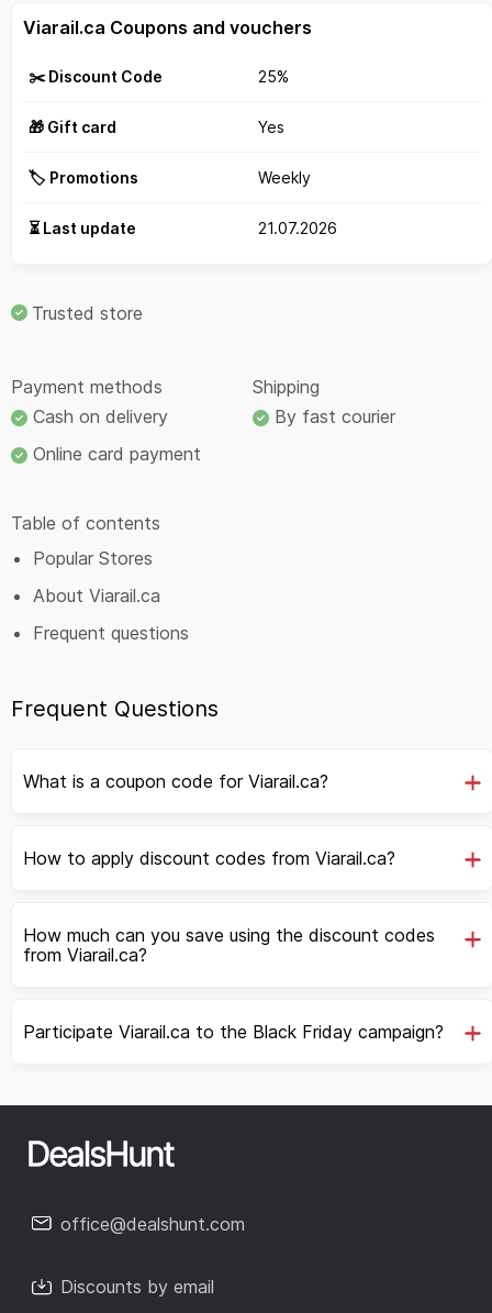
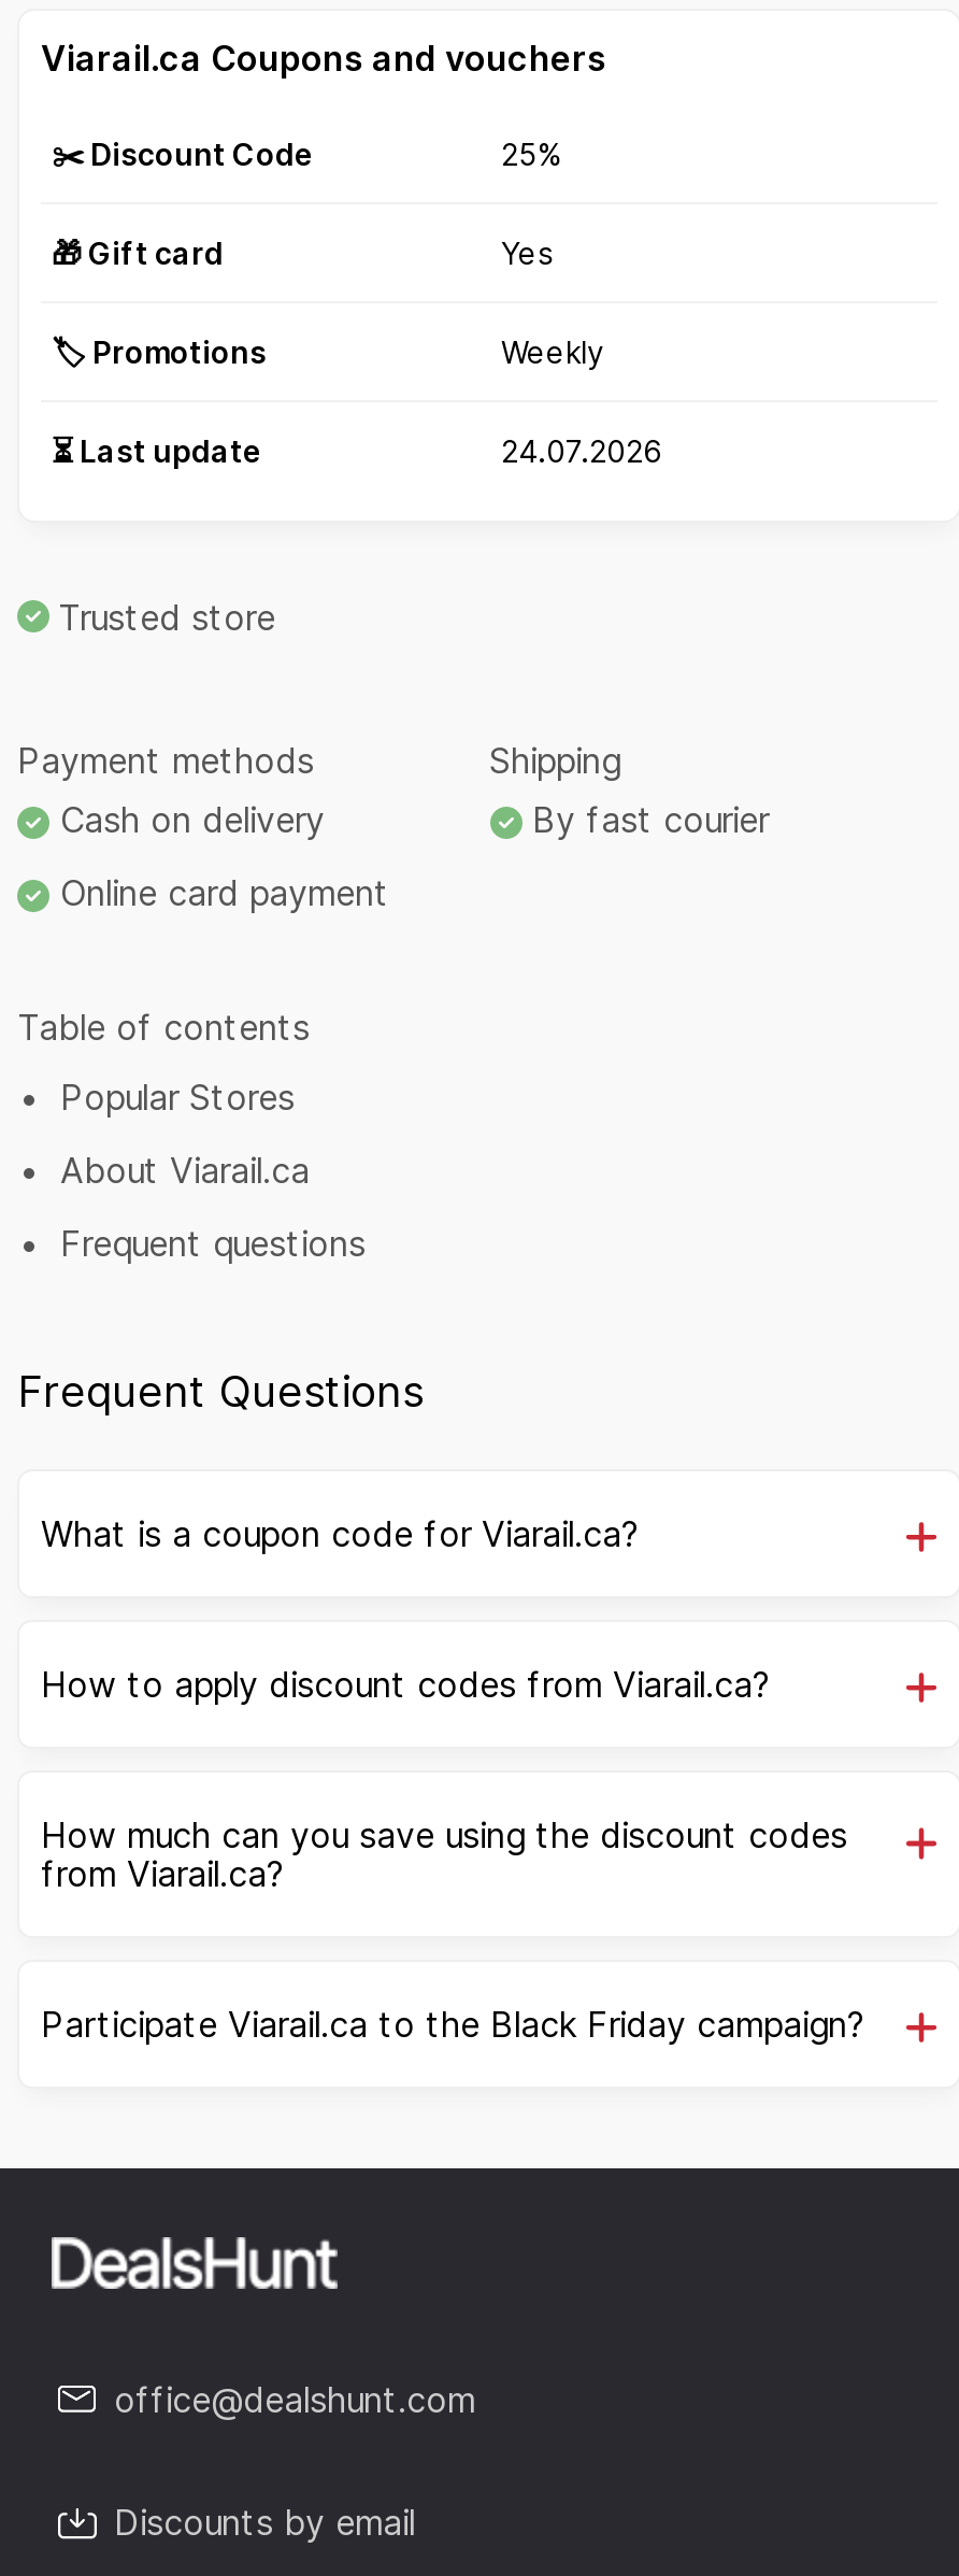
[258,218,337,237] 21.07.2026 -> [501,432,662,468] 24.07.2026

